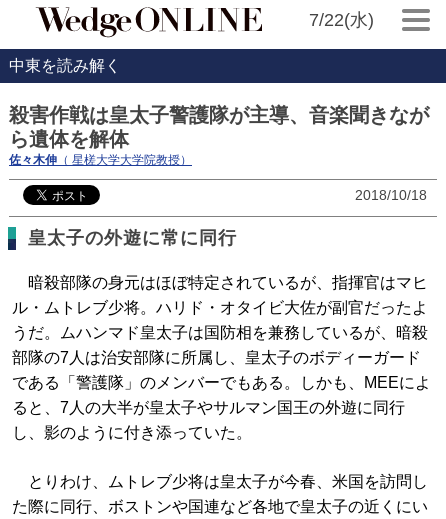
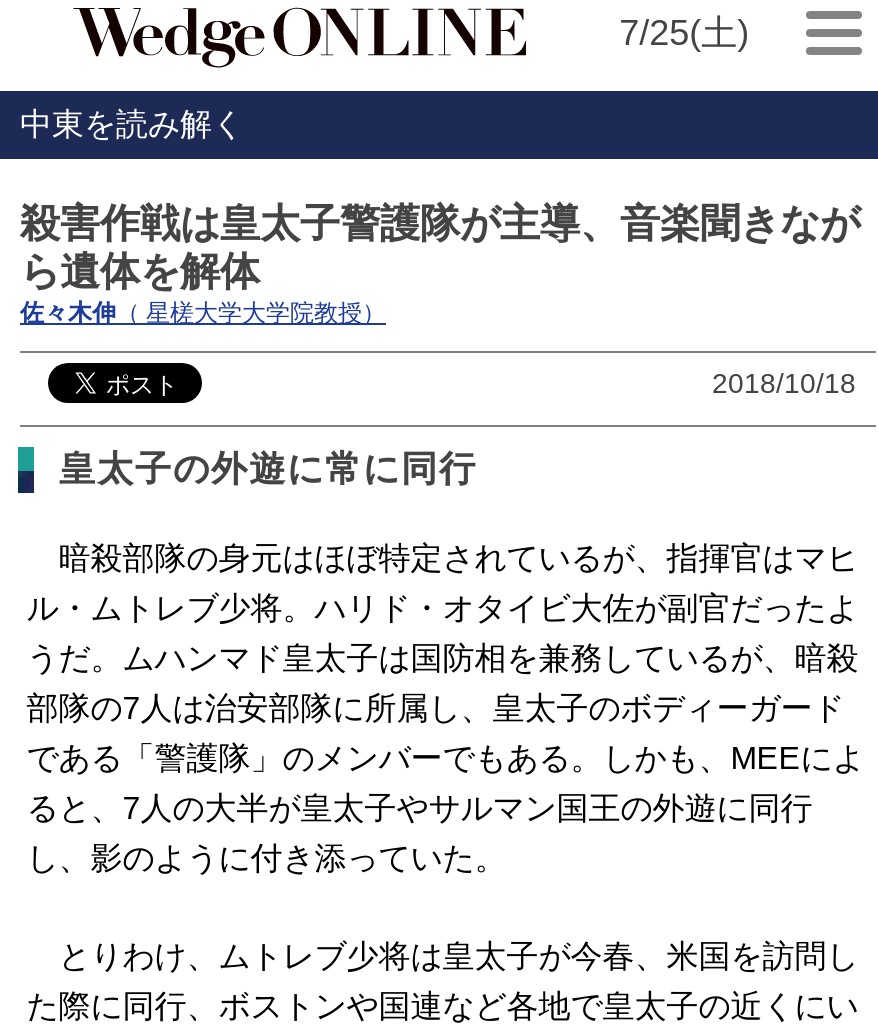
[309,10,374,30] 7/22(水) -> [619,13,749,53] 7/25(土)

